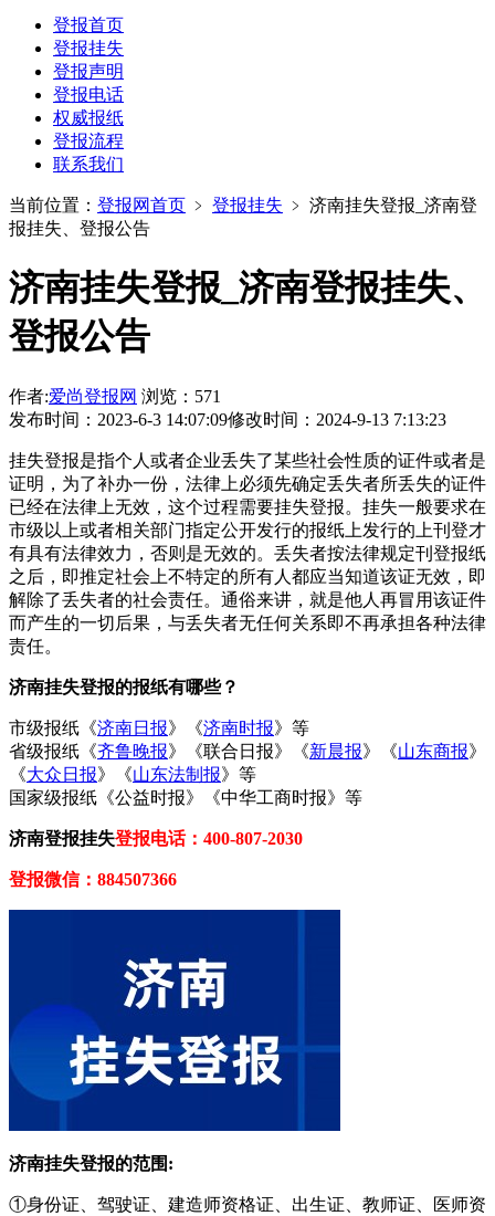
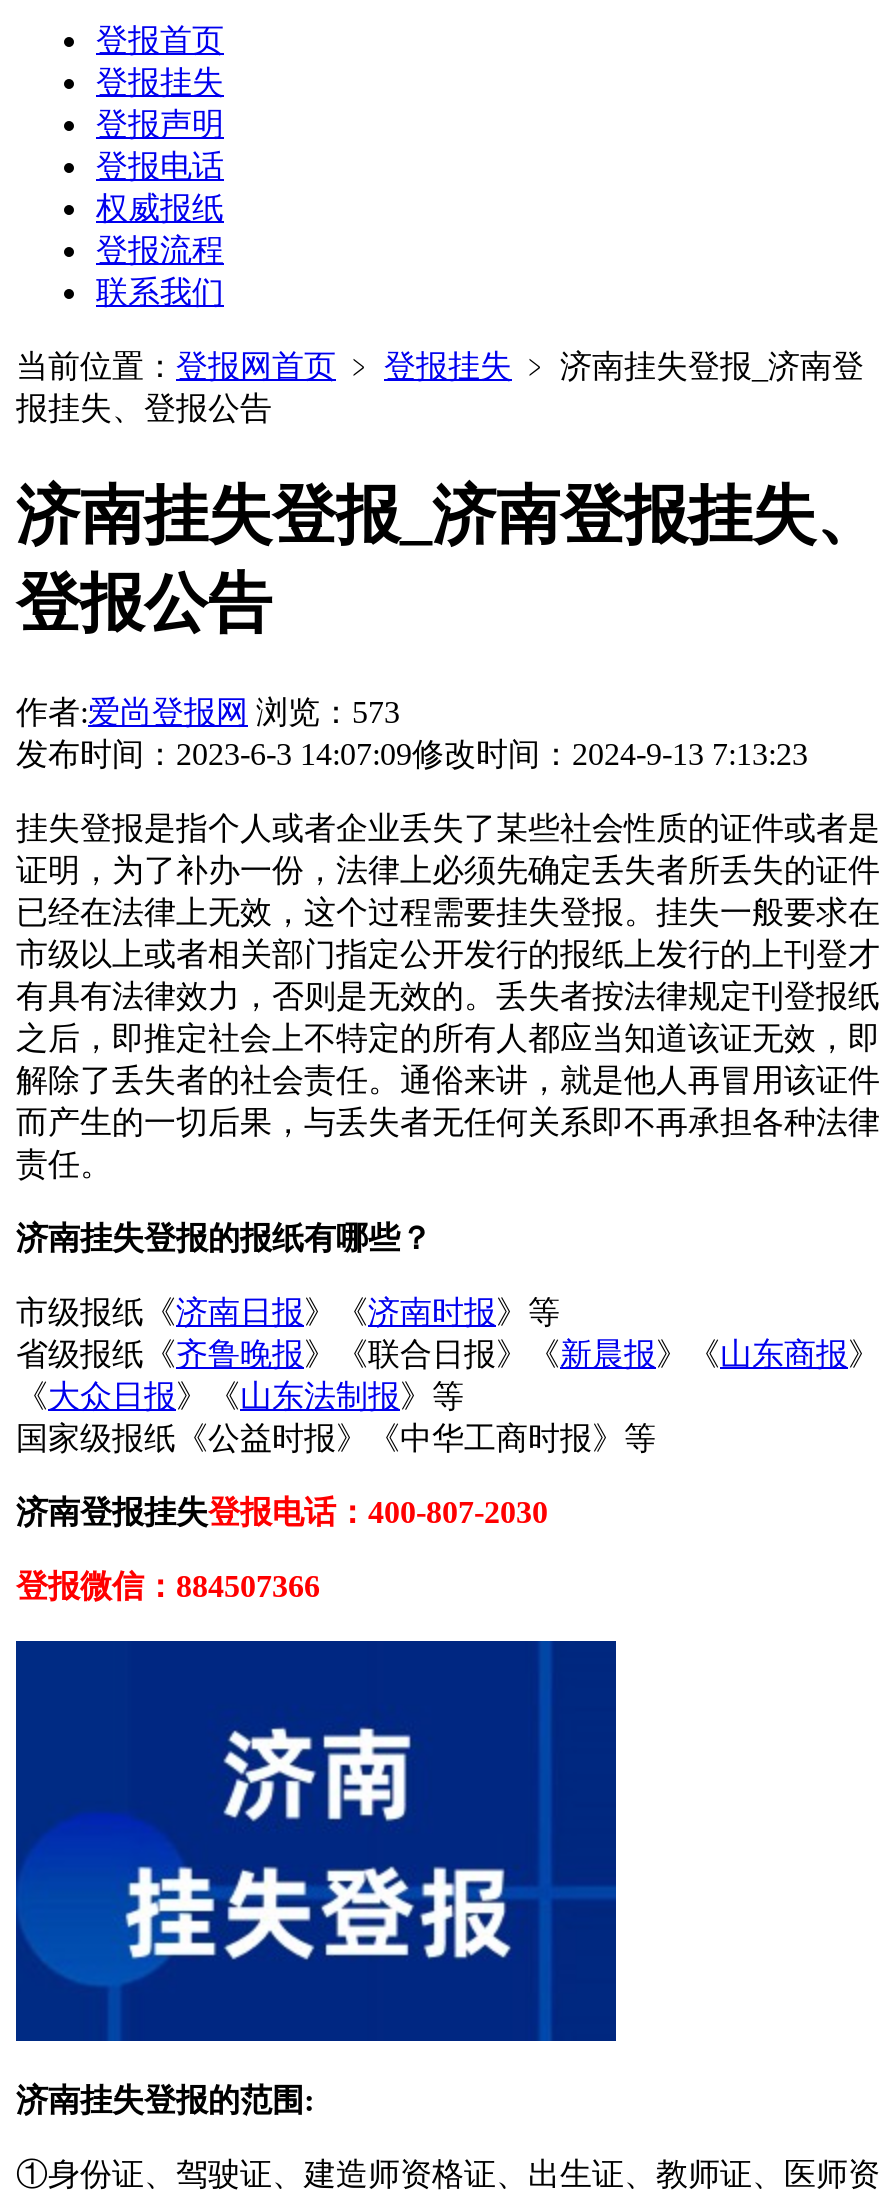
[9,387,221,405] 作者:爱尚登报网 浏览：571 -> [16,694,400,728] 作者:爱尚登报网 浏览：573

